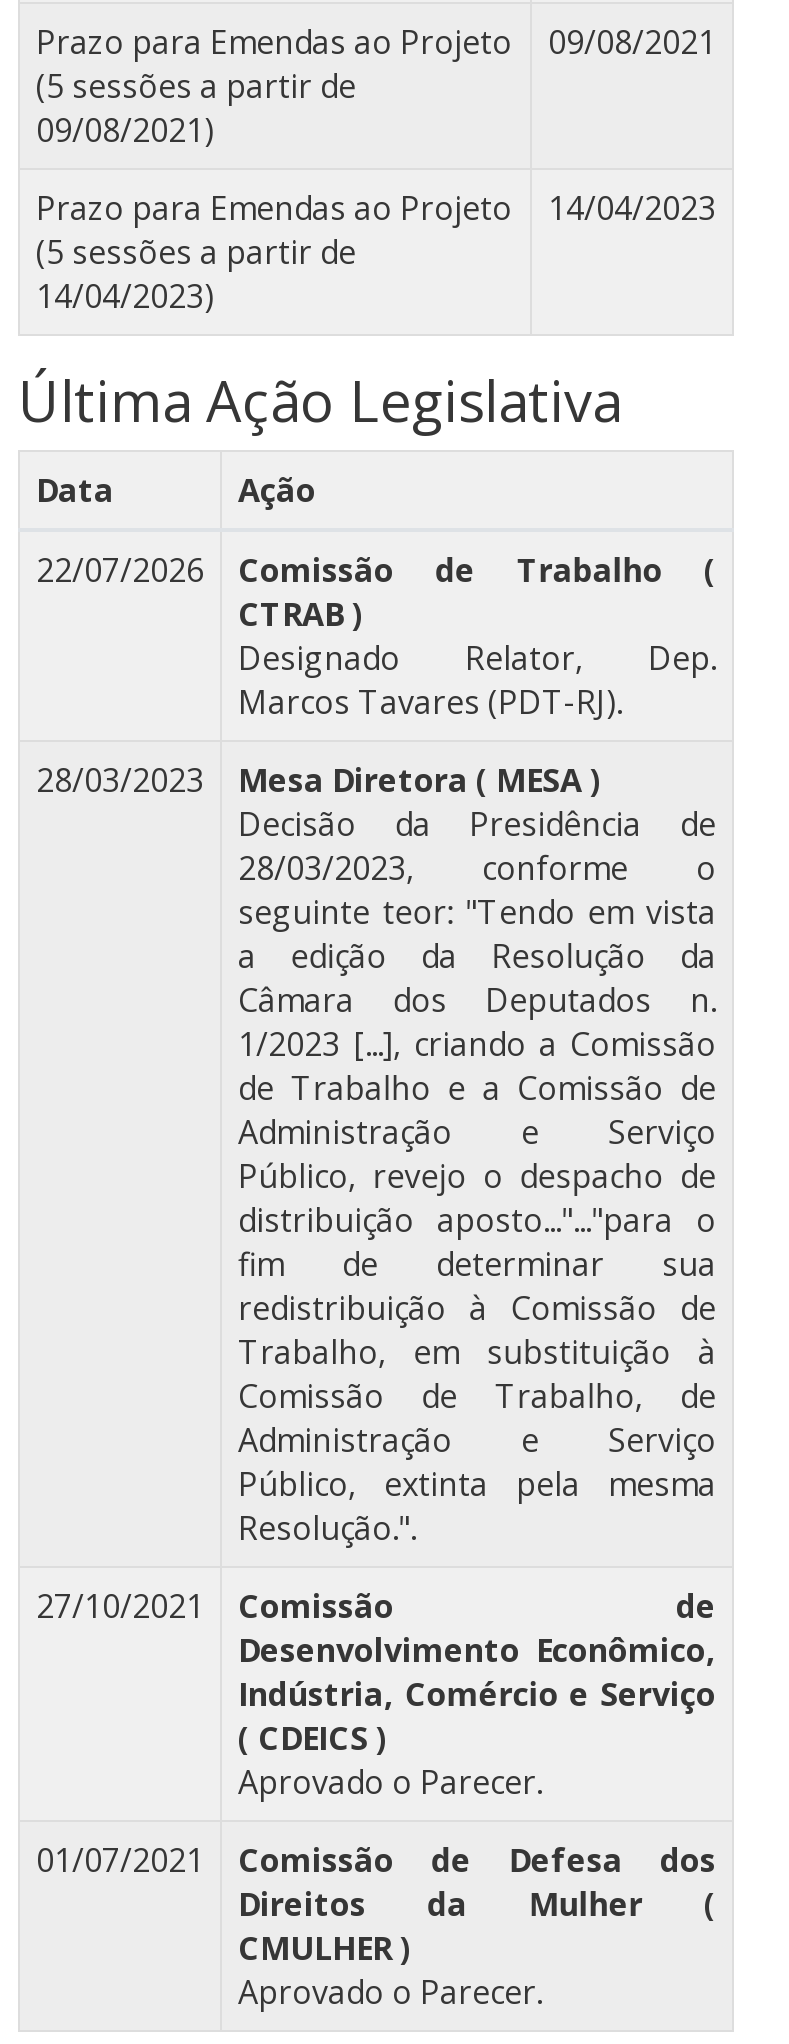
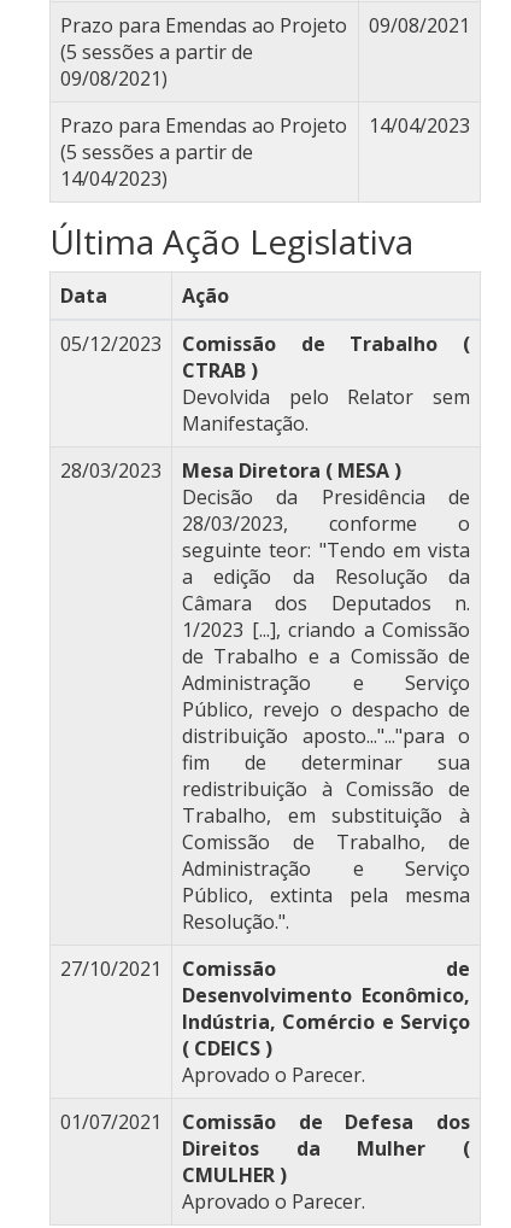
[36,548,716,592] 22/07/2026 Comissão de Trabalho ( -> [60,331,470,357] 05/12/2023 Comissão de Trabalho (
[238,636,716,724] Designado Relator, Dep. | Marcos Tavares (PDT-RJ). -> [182,384,470,437] Devolvida pelo Relator sem | Manifestação.

